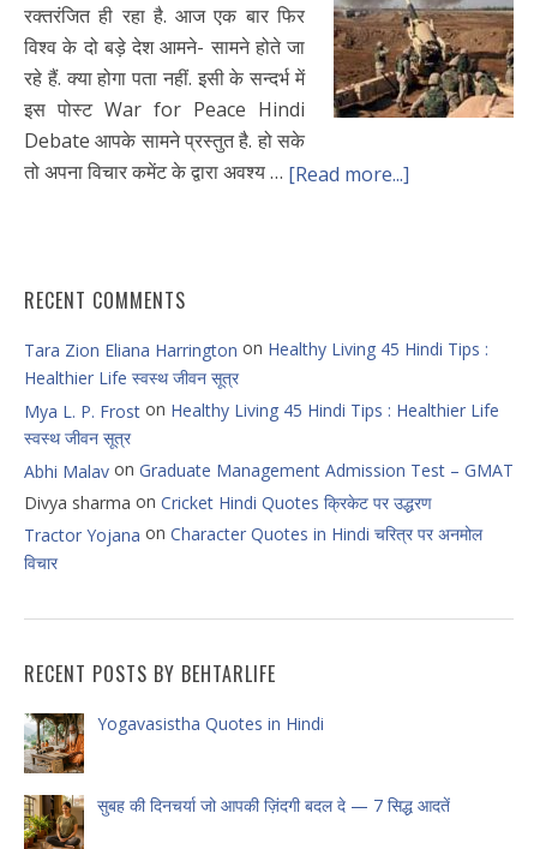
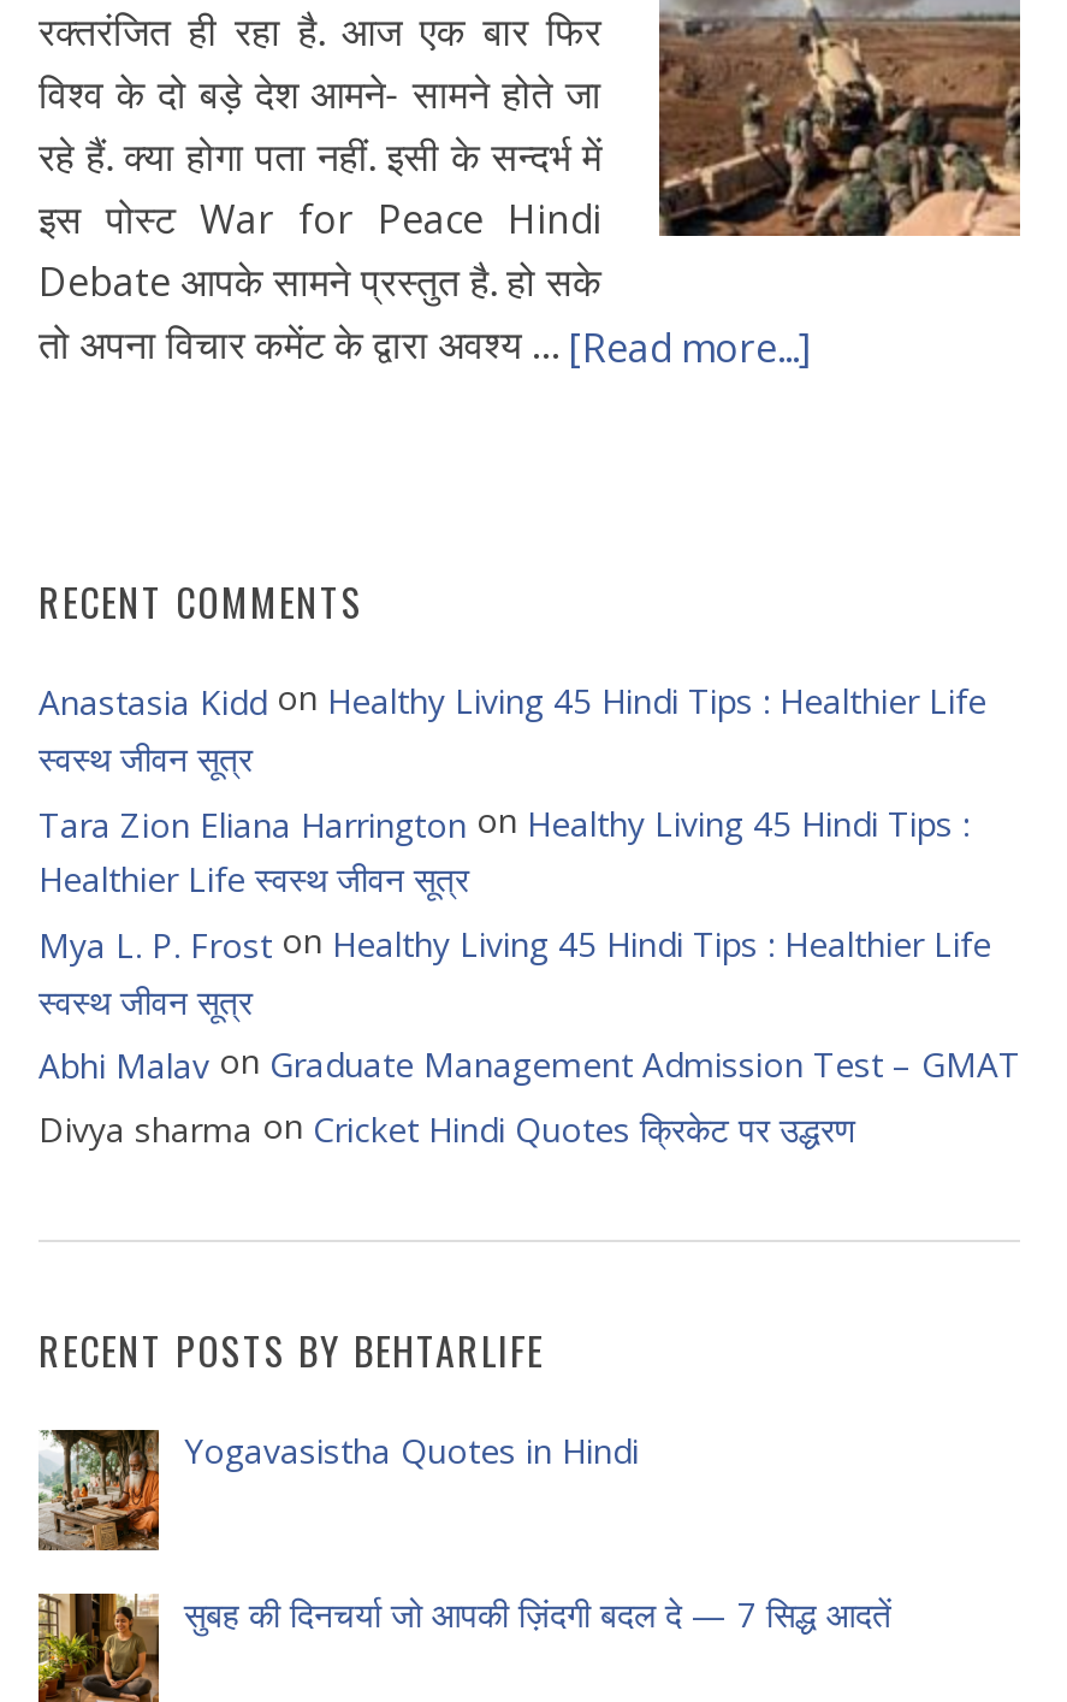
none -> [38,675,986,781] Anastasia Kidd on Healthy Living 45 Hindi Tips : Healthier Life | स्वस्थ जीवन सूत्र
moved [24,337,514,514] -> [38,796,1020,1150]: Tara Zion Eliana Harrington on Healthy Living 45 Hindi Tips : | Healthier Life स्वस्थ जीवन सूत्र | Mya L. P. Frost on Healthy Living 45 Hindi Tips : Healthier Life | स्वस्थ जीवन सूत्र | Abhi Malav on Graduate Management Admission Test – GMAT | Divya sharma on Cricket Hindi Quotes क्रिकेट पर उद्धरण
[24,521,482,574] Tractor Yojana on Character Quotes in Hindi चरित्र पर अनमोल | विचार -> none

